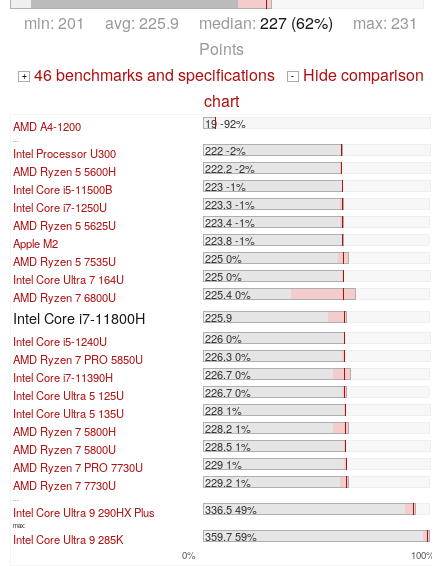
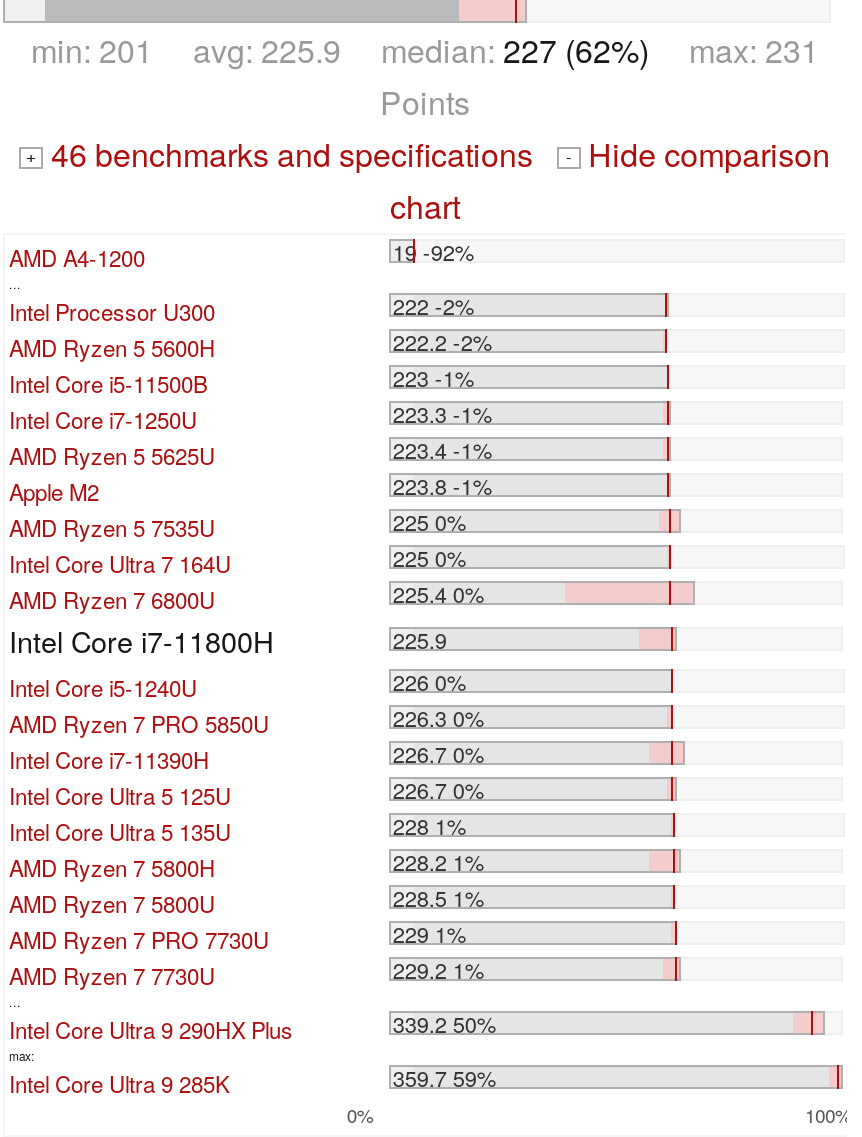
[205,501,257,517] 336.5 49% -> [393,1007,497,1039] 339.2 50%

